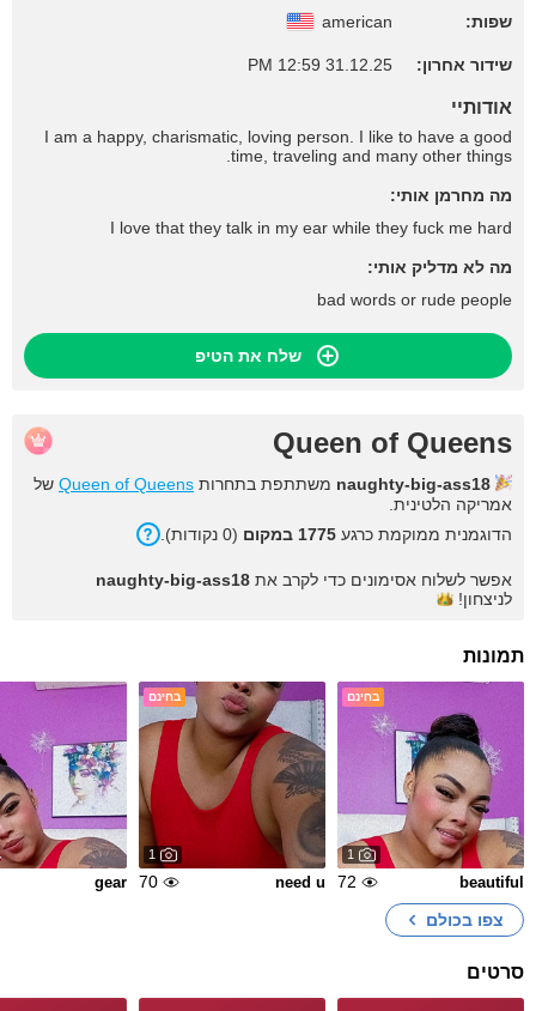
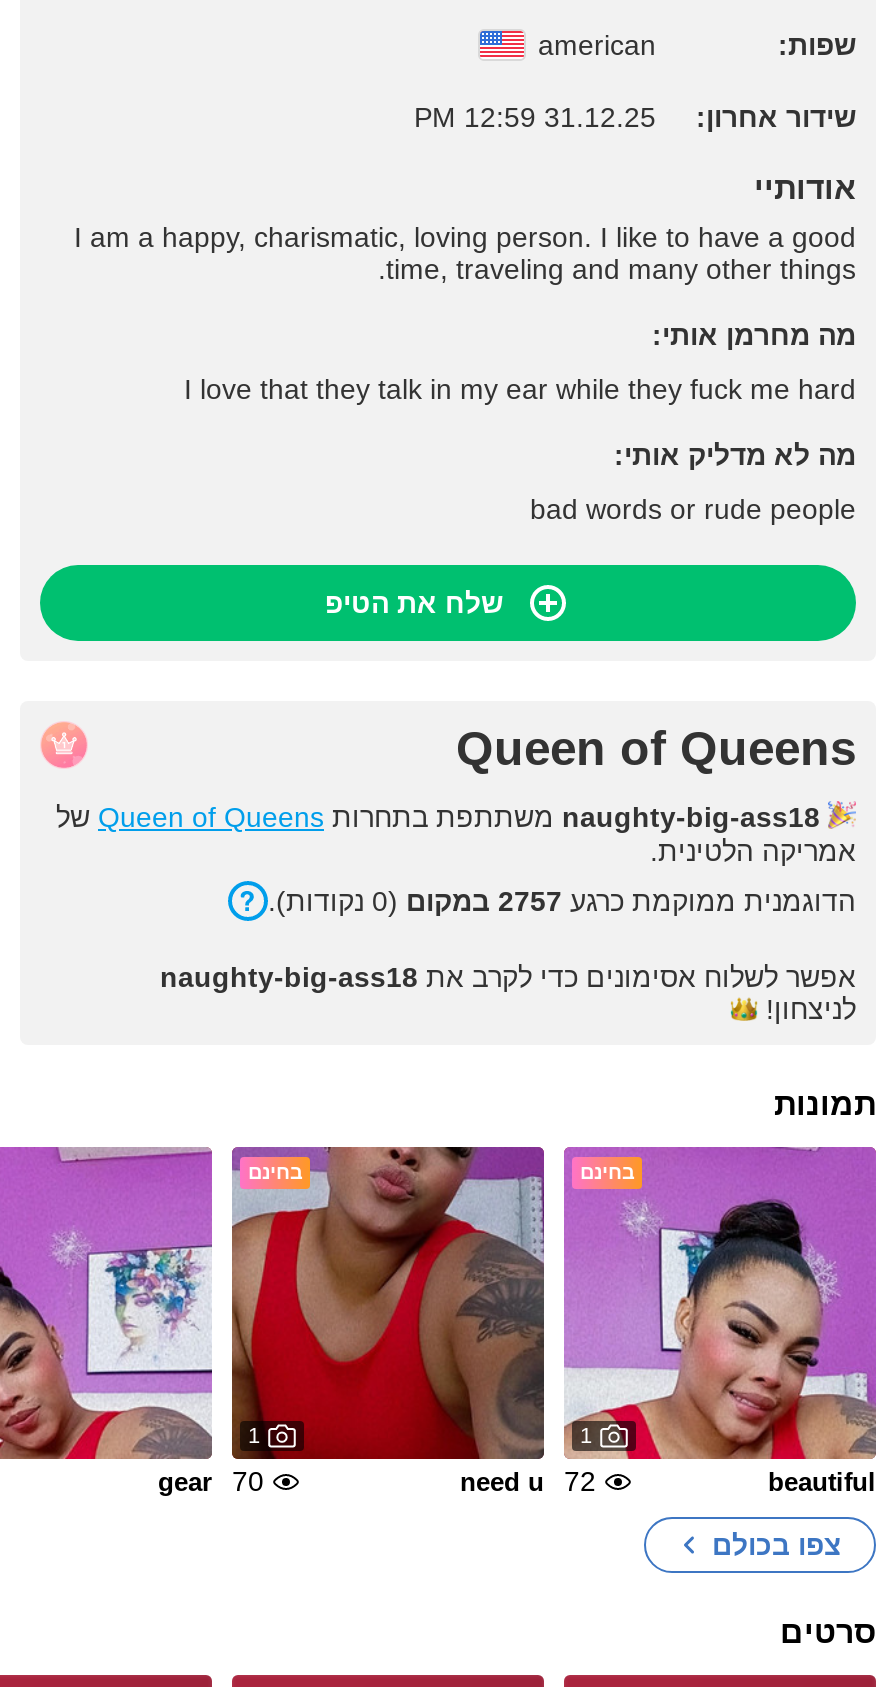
[160,525,512,544] הדוגמנית ממוקמת כרגע 1775 במקום (0 נקודות). -> [268,885,856,917] הדוגמנית ממוקמת כרגע 2757 במקום (0 נקודות).

